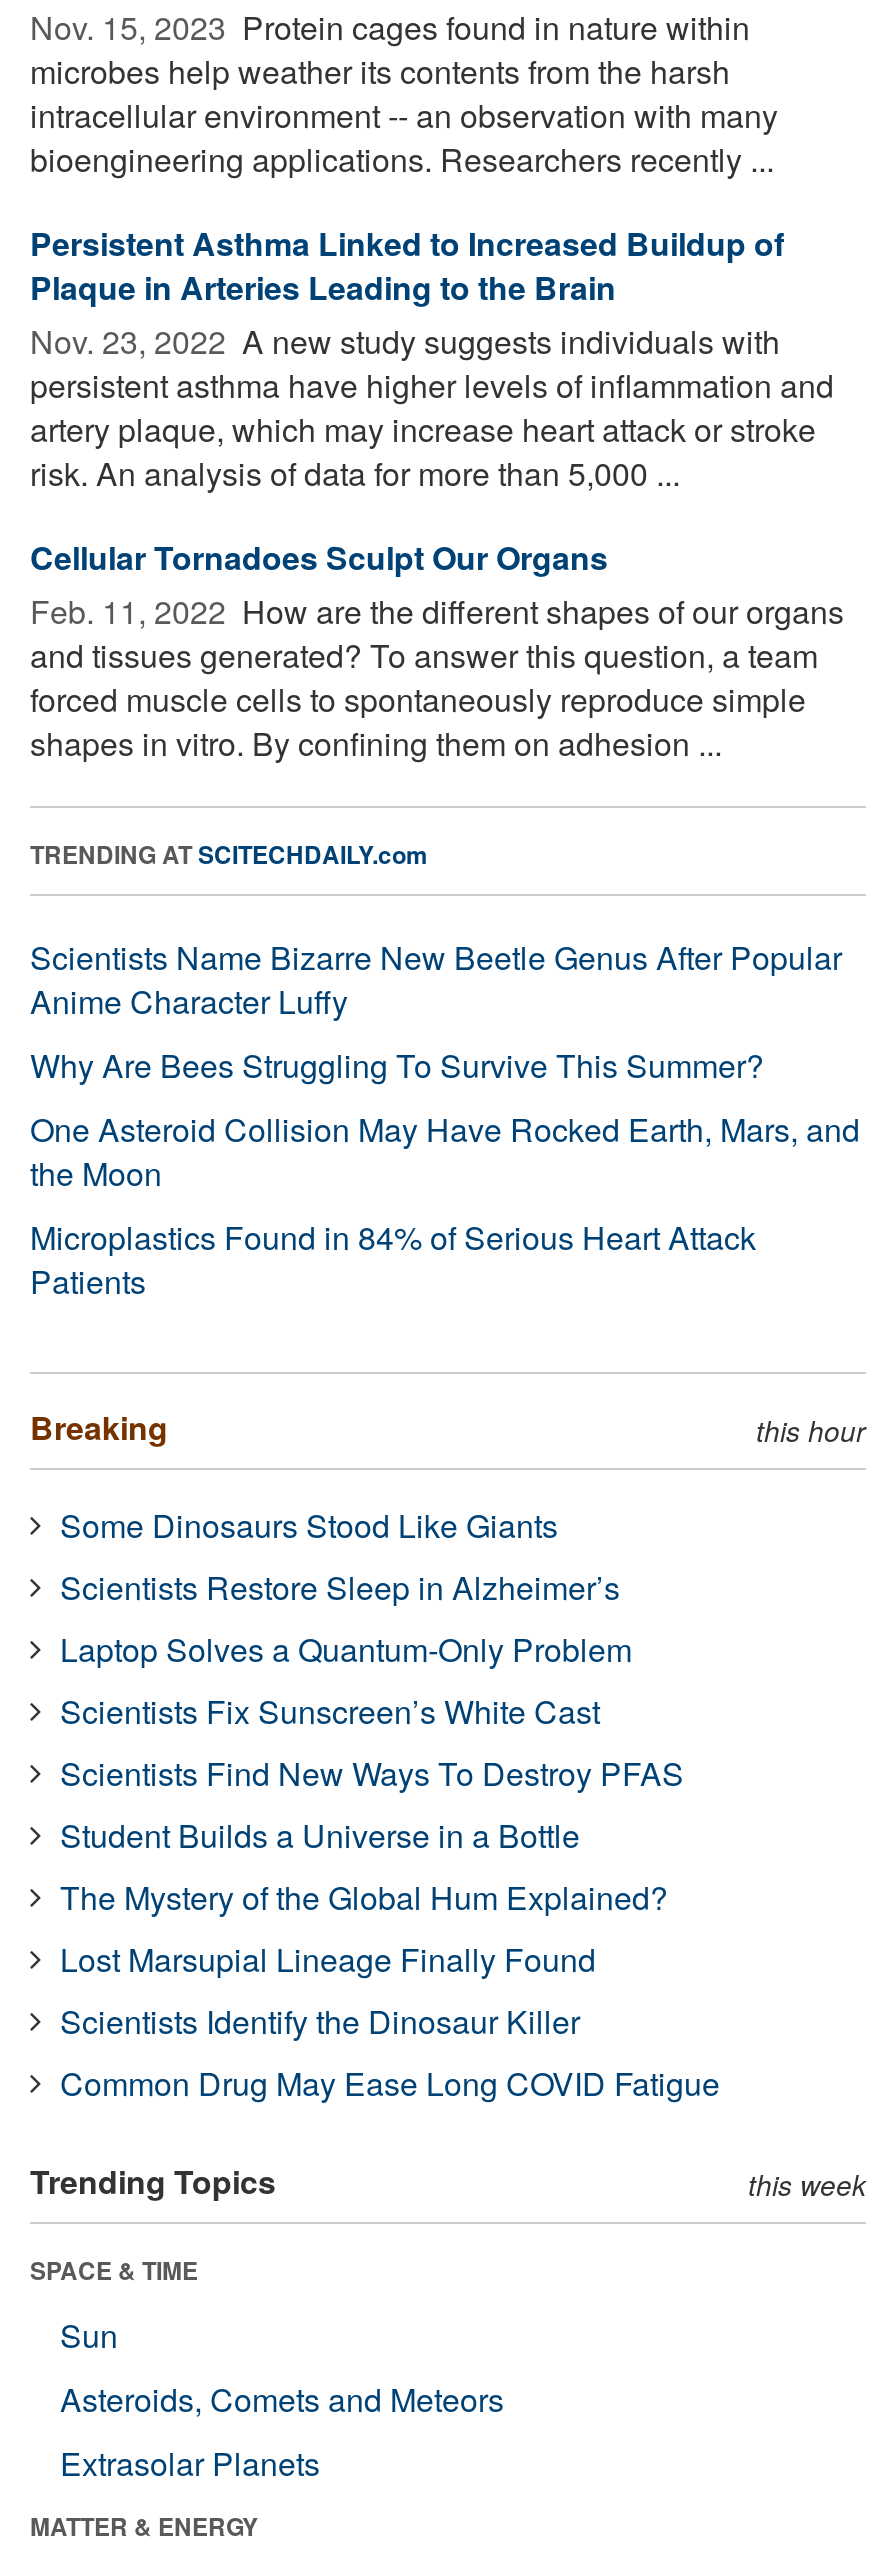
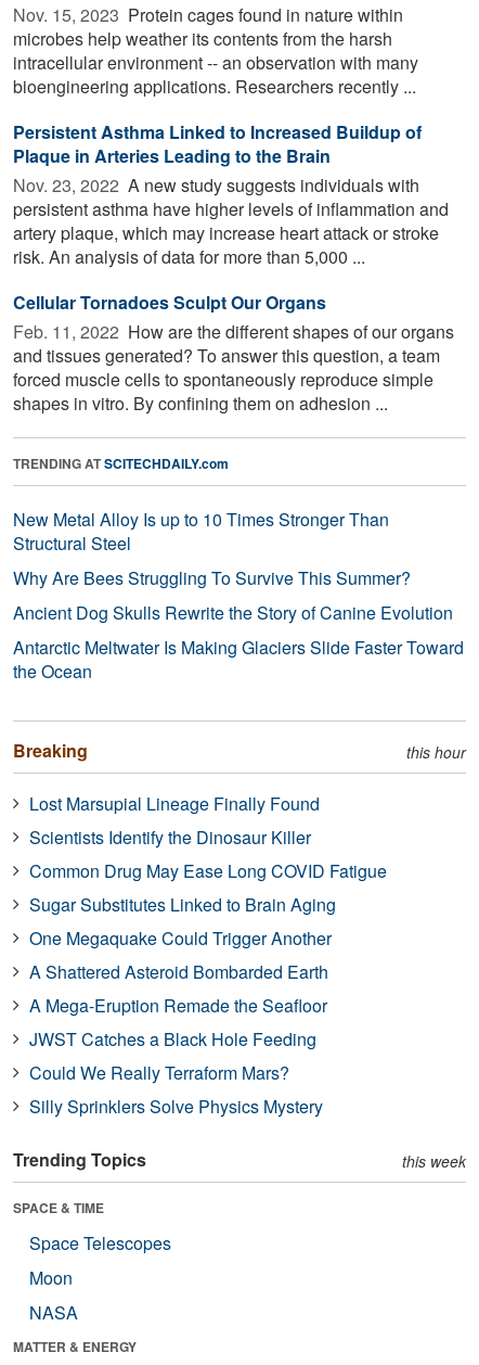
[30,934,842,1024] Scientists Name Bizarre New Beetle Genus After Popular | Anime Character Luffy -> [13,507,389,555] New Metal Alloy Is up to 10 Times Stronger Than | Structural Steel
[30,1106,860,1304] One Asteroid Collision May Have Rocked Earth, Mars, and | the Moon | Microplastics Found in 84% of Serious Heart Attack | Patients -> [13,600,464,683] Ancient Dog Skulls Rewrite the Story of Canine Evolution | Antarctic Meltwater Is Making Glaciers Slide Faster Toward | the Ocean
[60,1502,684,1920] Some Dinosaurs Stood Like Giants | Scientists Restore Sleep in Alzheimer’s | Laptop Solves a Quantum-Only Problem | Scientists Fix Sunscreen’s White Cast | Scientists Find New Ways To Destroy PFAS | Student Builds a Universe in a Bottle | The Mystery of the Global Hum Explained? -> none
moved [60,1936,720,2106] -> [29,791,387,883]: Lost Marsupial Lineage Finally Found | Scientists Identify the Dinosaur Killer | Common Drug May Ease Long COVID Fatigue
none -> [29,892,336,1118] Sugar Substitutes Linked to Brain Aging | One Megaquake Could Trigger Another | A Shattered Asteroid Bombarded Earth | A Mega-Eruption Remade the Seafloor | JWST Catches a Black Hole Feeding | Could We Really Terraform Mars? | Silly Sprinklers Solve Physics Mystery
[60,2312,504,2486] Sun | Asteroids, Comets and Meteors | Extrasolar Planets -> [29,1230,171,1325] Space Telescopes | Moon | NASA

